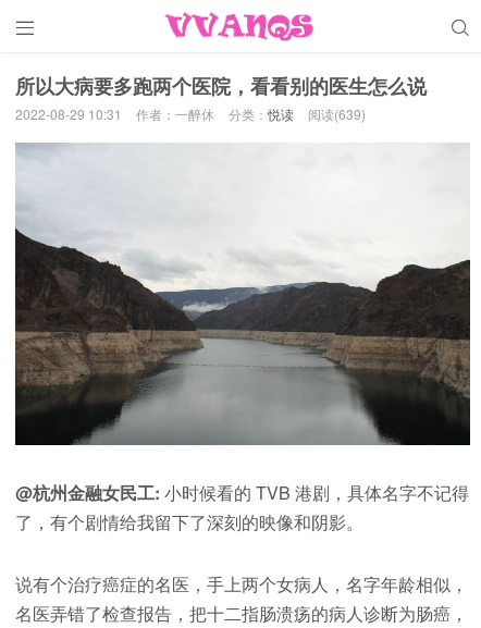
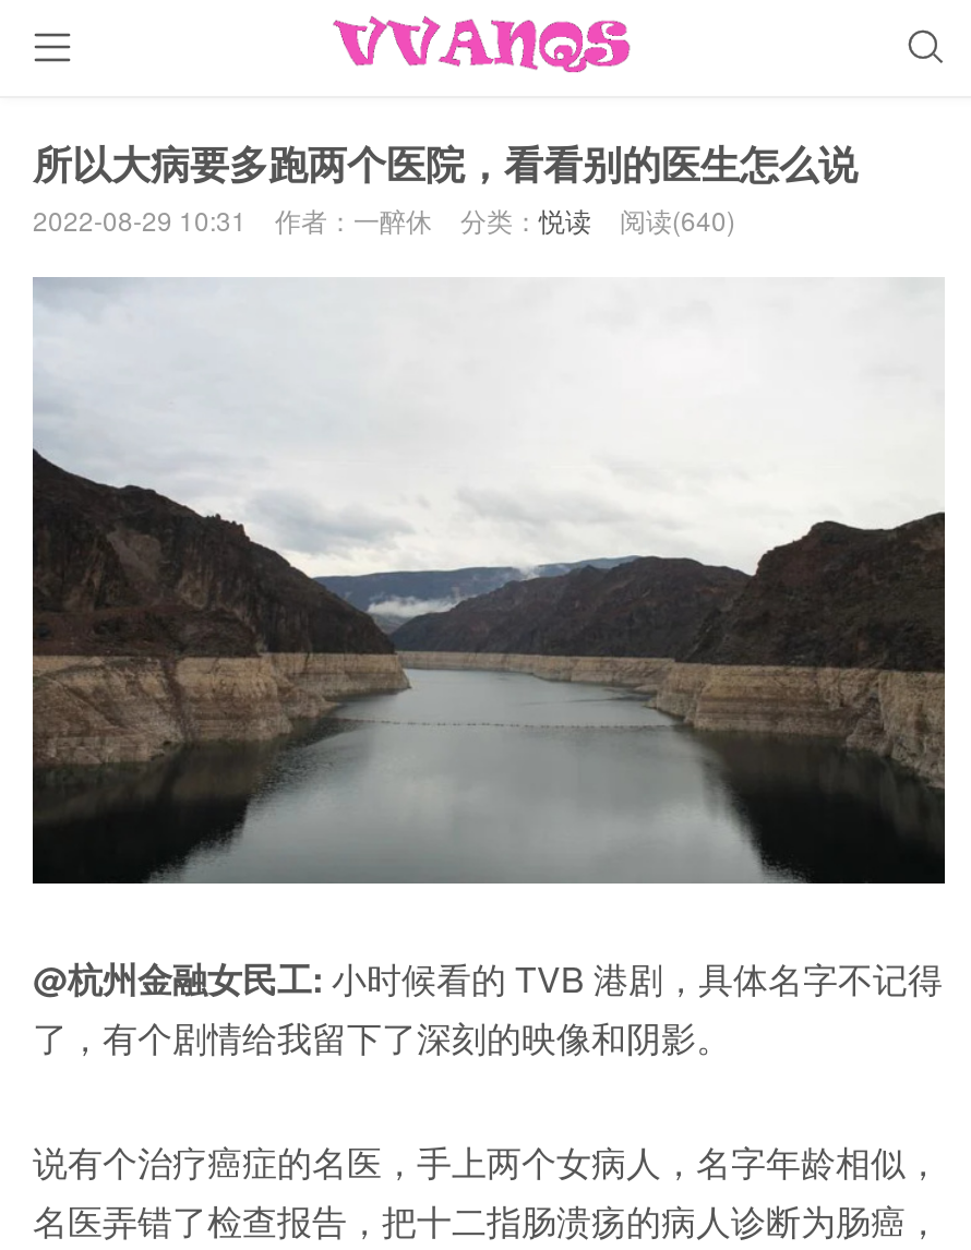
[15,104,366,123] 2022-08-29 10:31 作者：一醉休 分类：悦读 阅读(639) -> [33,201,735,238] 2022-08-29 10:31 作者：一醉休 分类：悦读 阅读(640)

